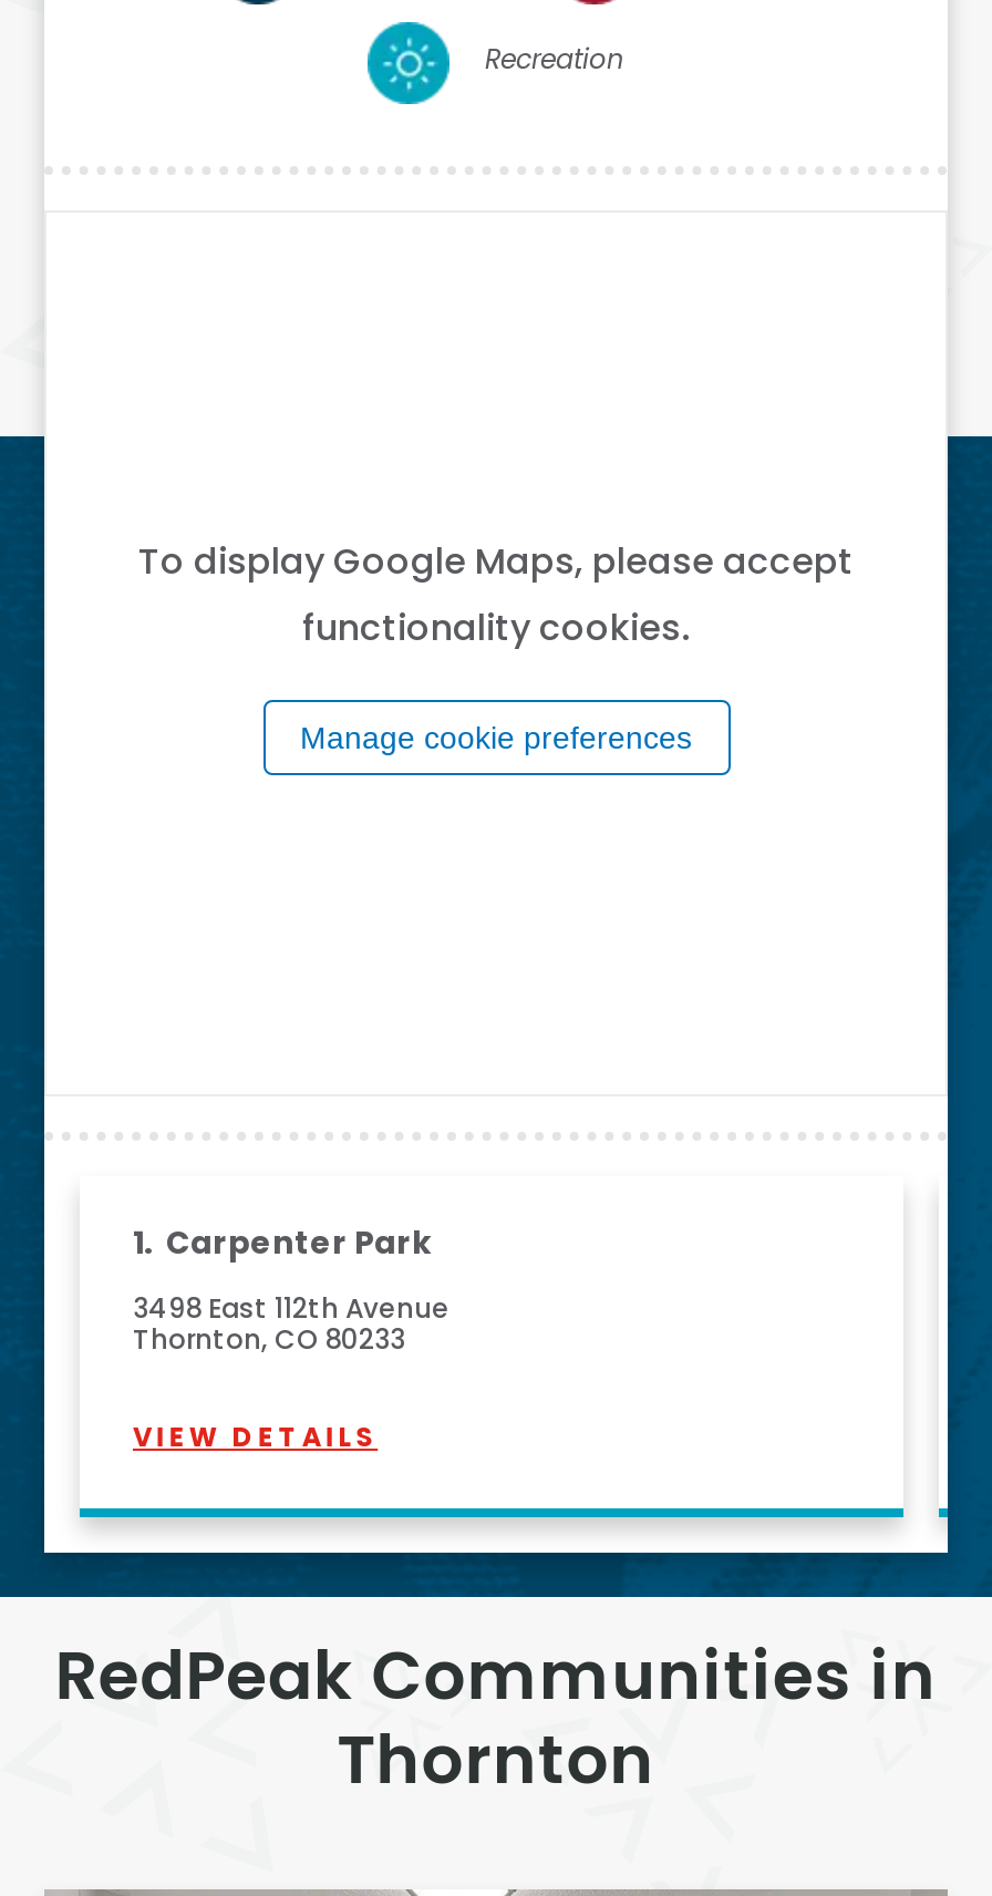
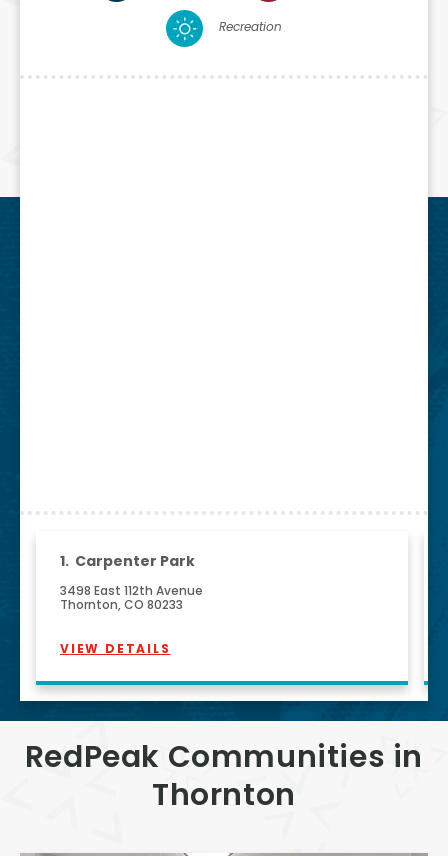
[138,536,854,755] To display Google Maps, please accept | functionality cookies. | Manage cookie preferences -> none

